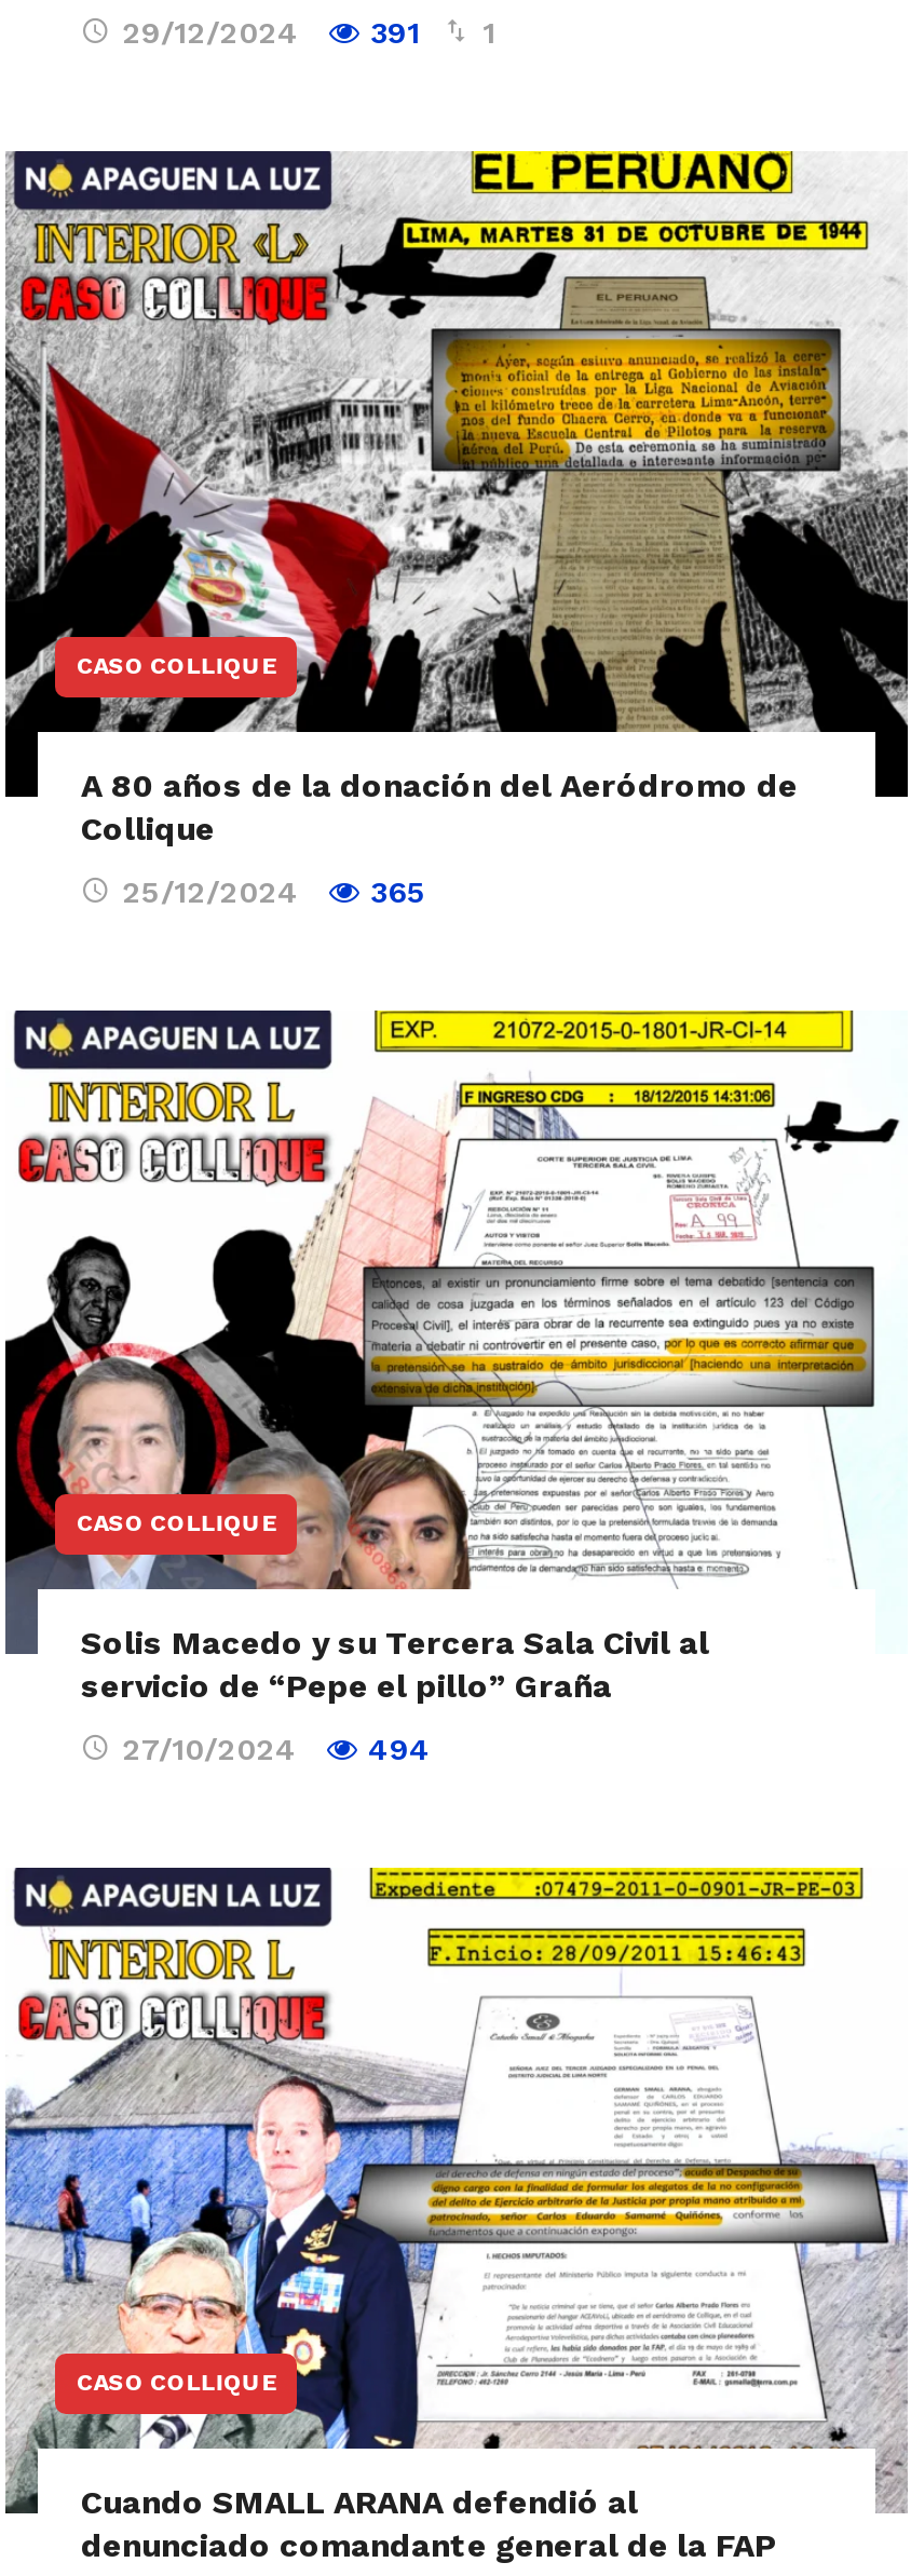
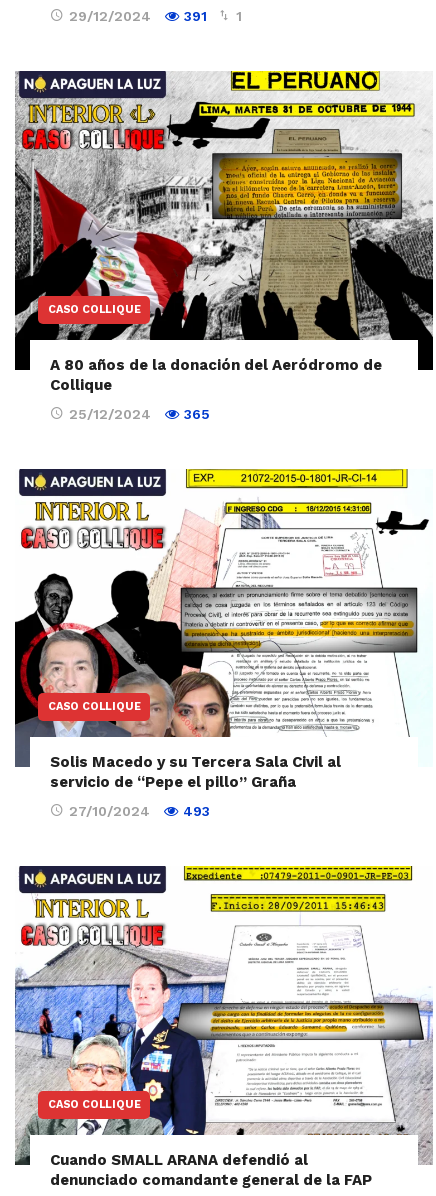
[368,1733,431,1767] 494 -> [183,803,210,819] 493

